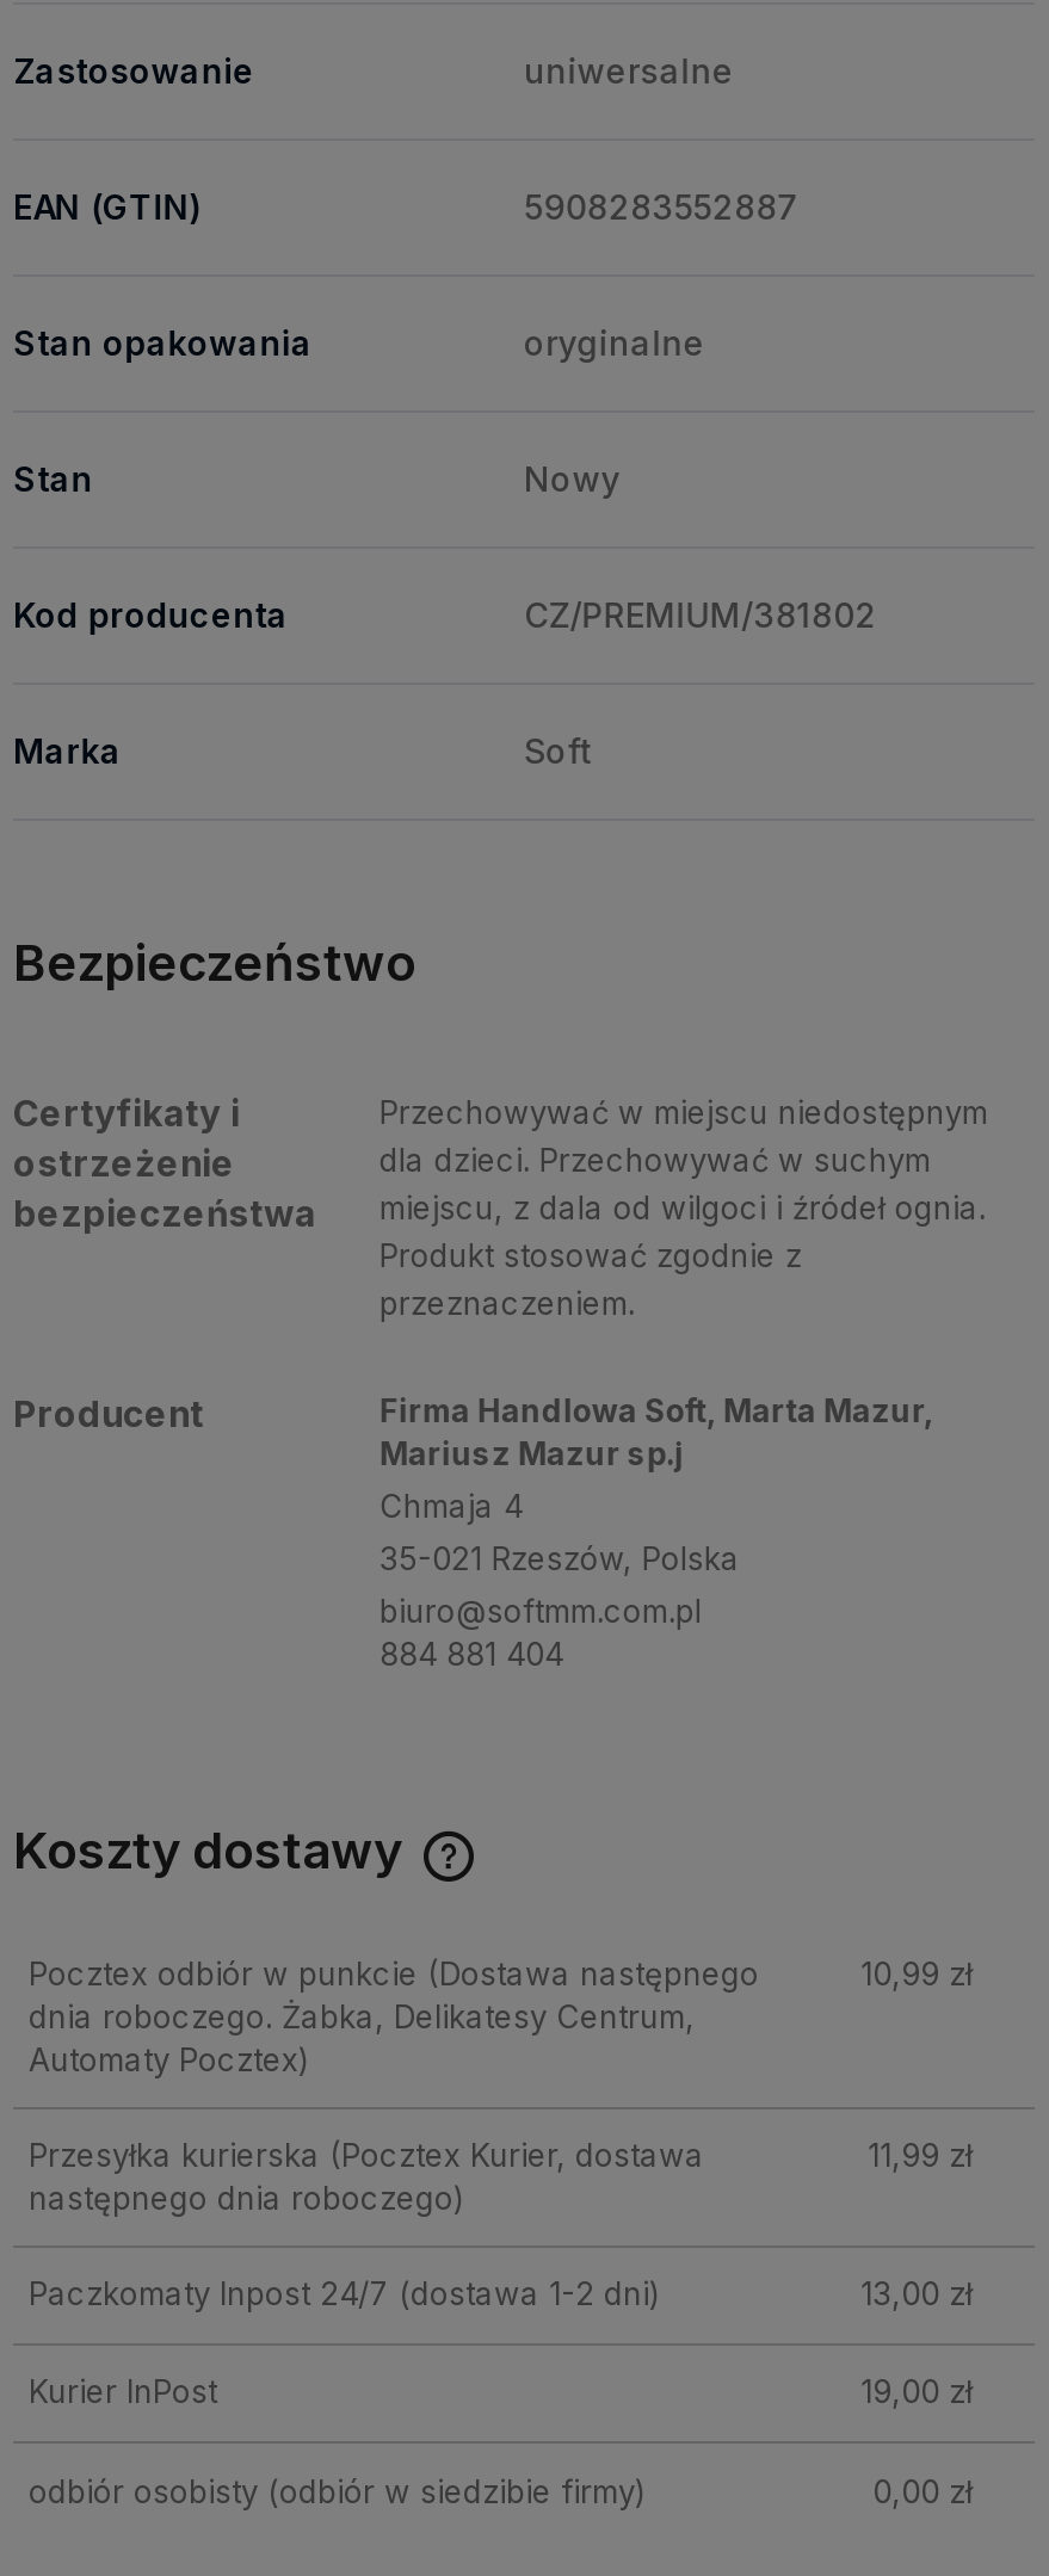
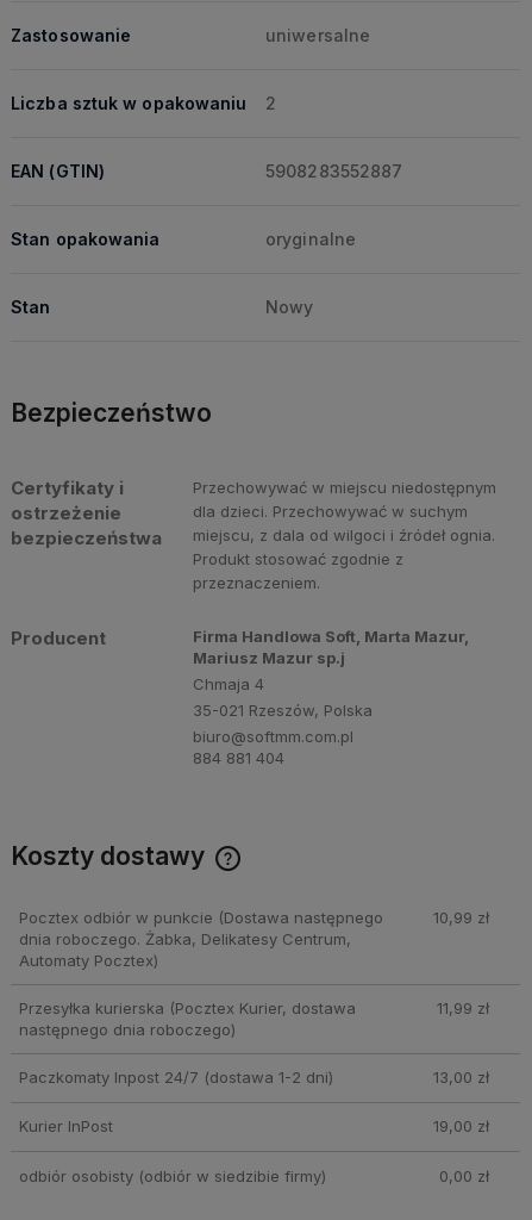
none -> [11,93,276,113] Liczba sztuk w opakowaniu | 2
moved [13,186,799,499] -> [11,161,403,317]: EAN (GTIN) | 5908283552887 | Stan opakowania | oryginalne | Stan | Nowy
[13,594,876,771] Kod producenta | CZ/PREMIUM/381802 | Marka | Soft -> none

